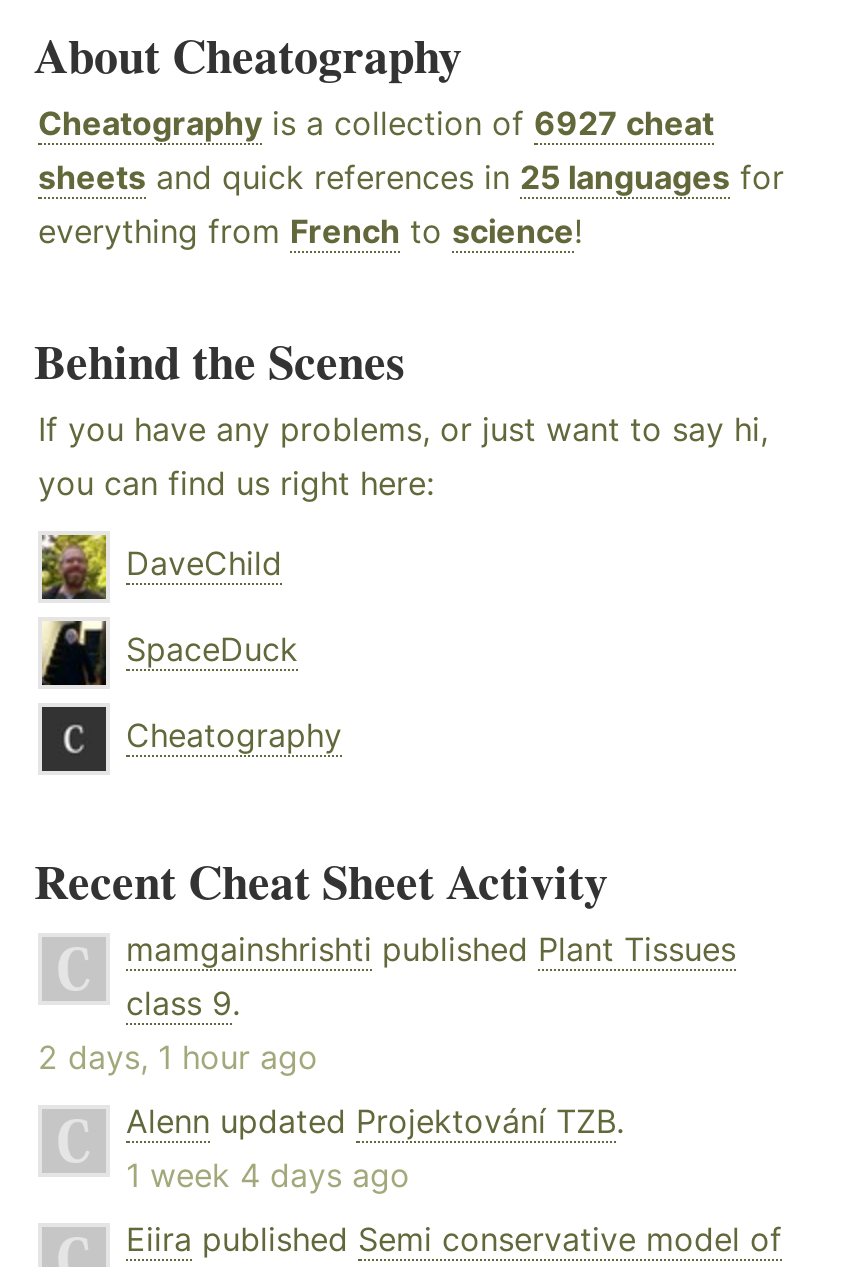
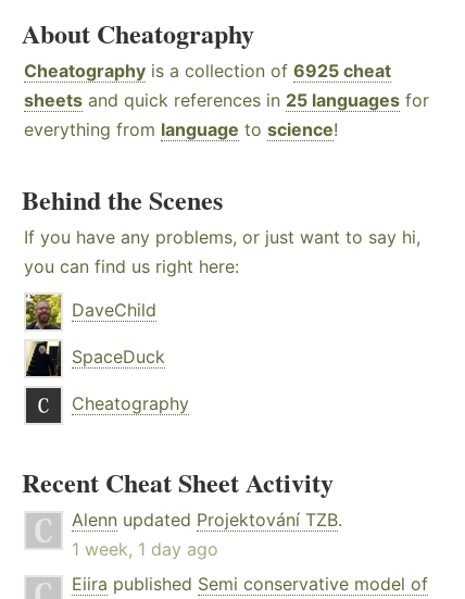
[38,103,714,143] Cheatography is a collection of 6927 cheat -> [24,60,391,82] Cheatography is a collection of 6925 cheat
[38,211,582,251] everything from French to science! -> [24,119,338,140] everything from language to science!
[38,929,736,1077] mamgainshrishti published Plant Tissues | class 9. | 2 days, 1 hour ago -> none
[126,1155,410,1195] 1 week 4 days ago -> [72,538,218,560] 1 week, 1 day ago

